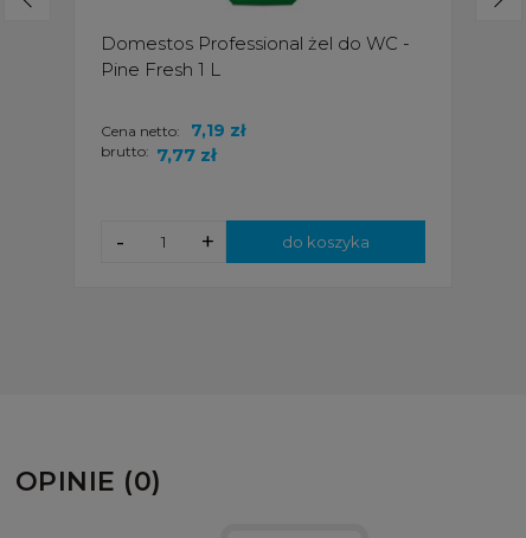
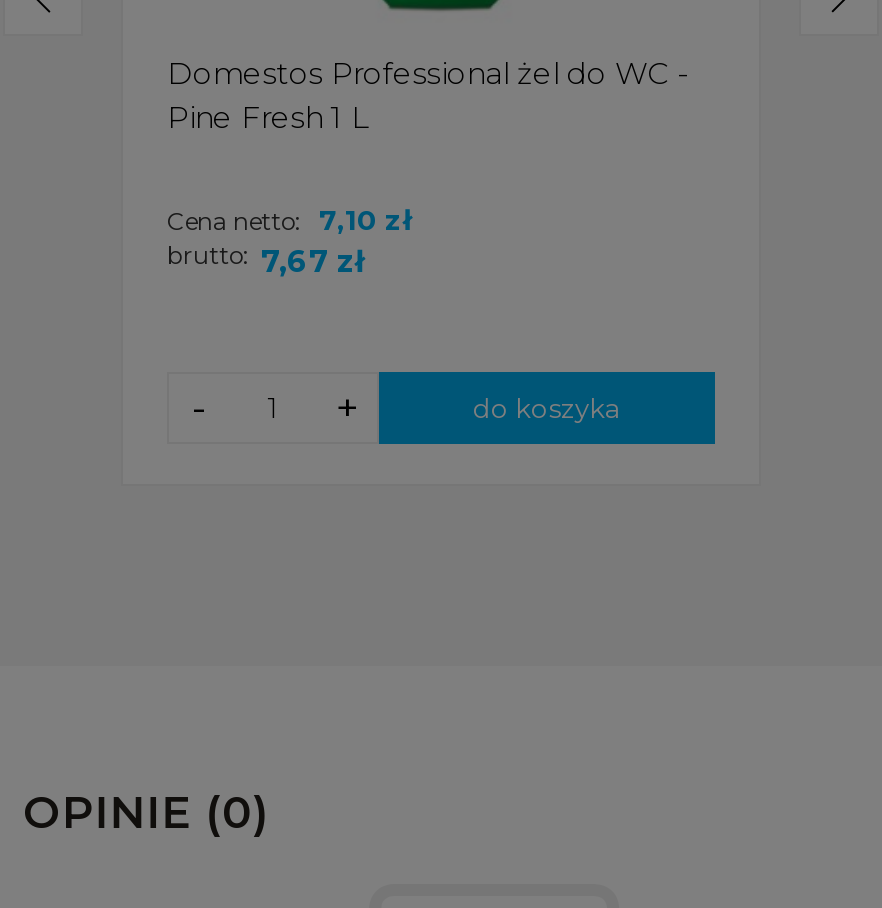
[101,120,245,141] Cena netto: 7,19 zł -> [167,203,411,239] Cena netto: 7,10 zł
[101,143,217,166] brutto: 7,77 zł -> [167,241,365,281] brutto: 7,67 zł

